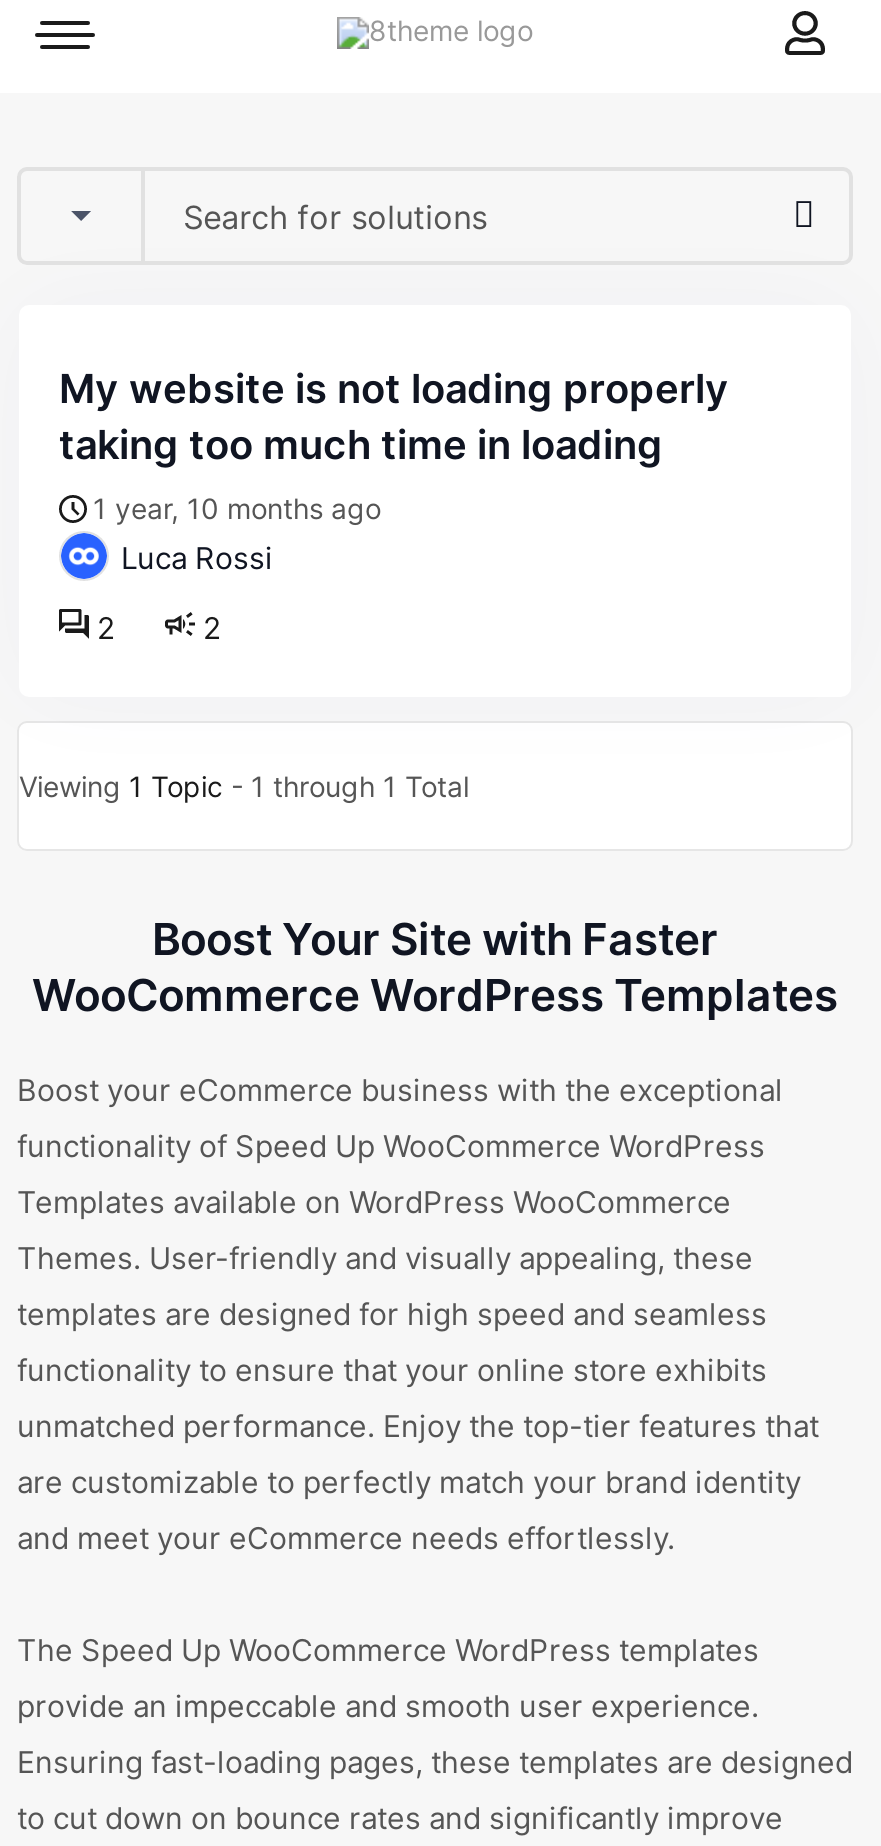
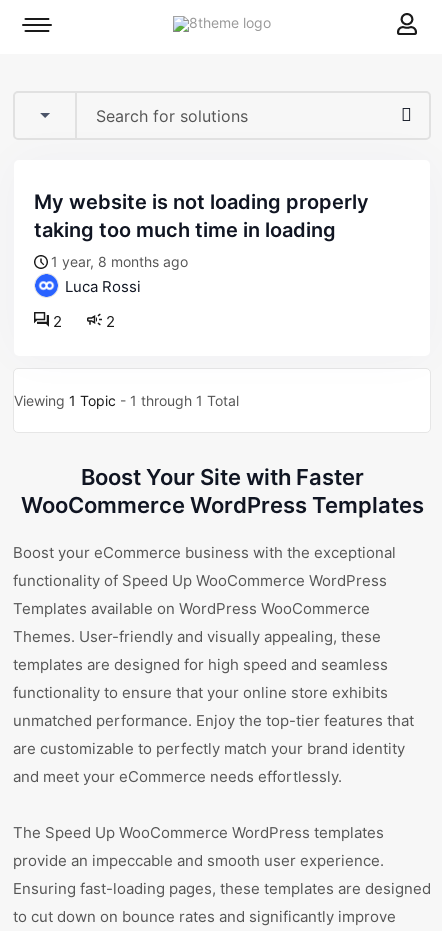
[93,491,381,525] 1 year, 10 months ago -> [51,253,188,270] 1 year, 8 months ago

